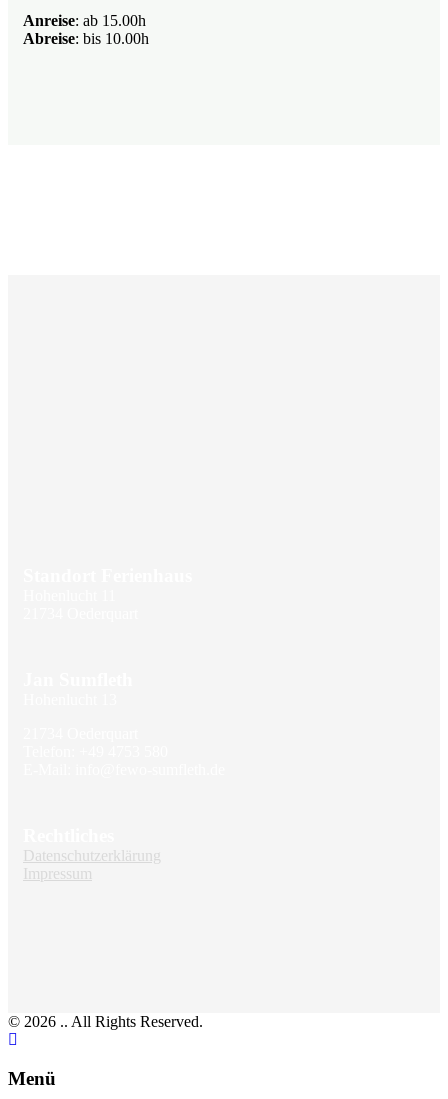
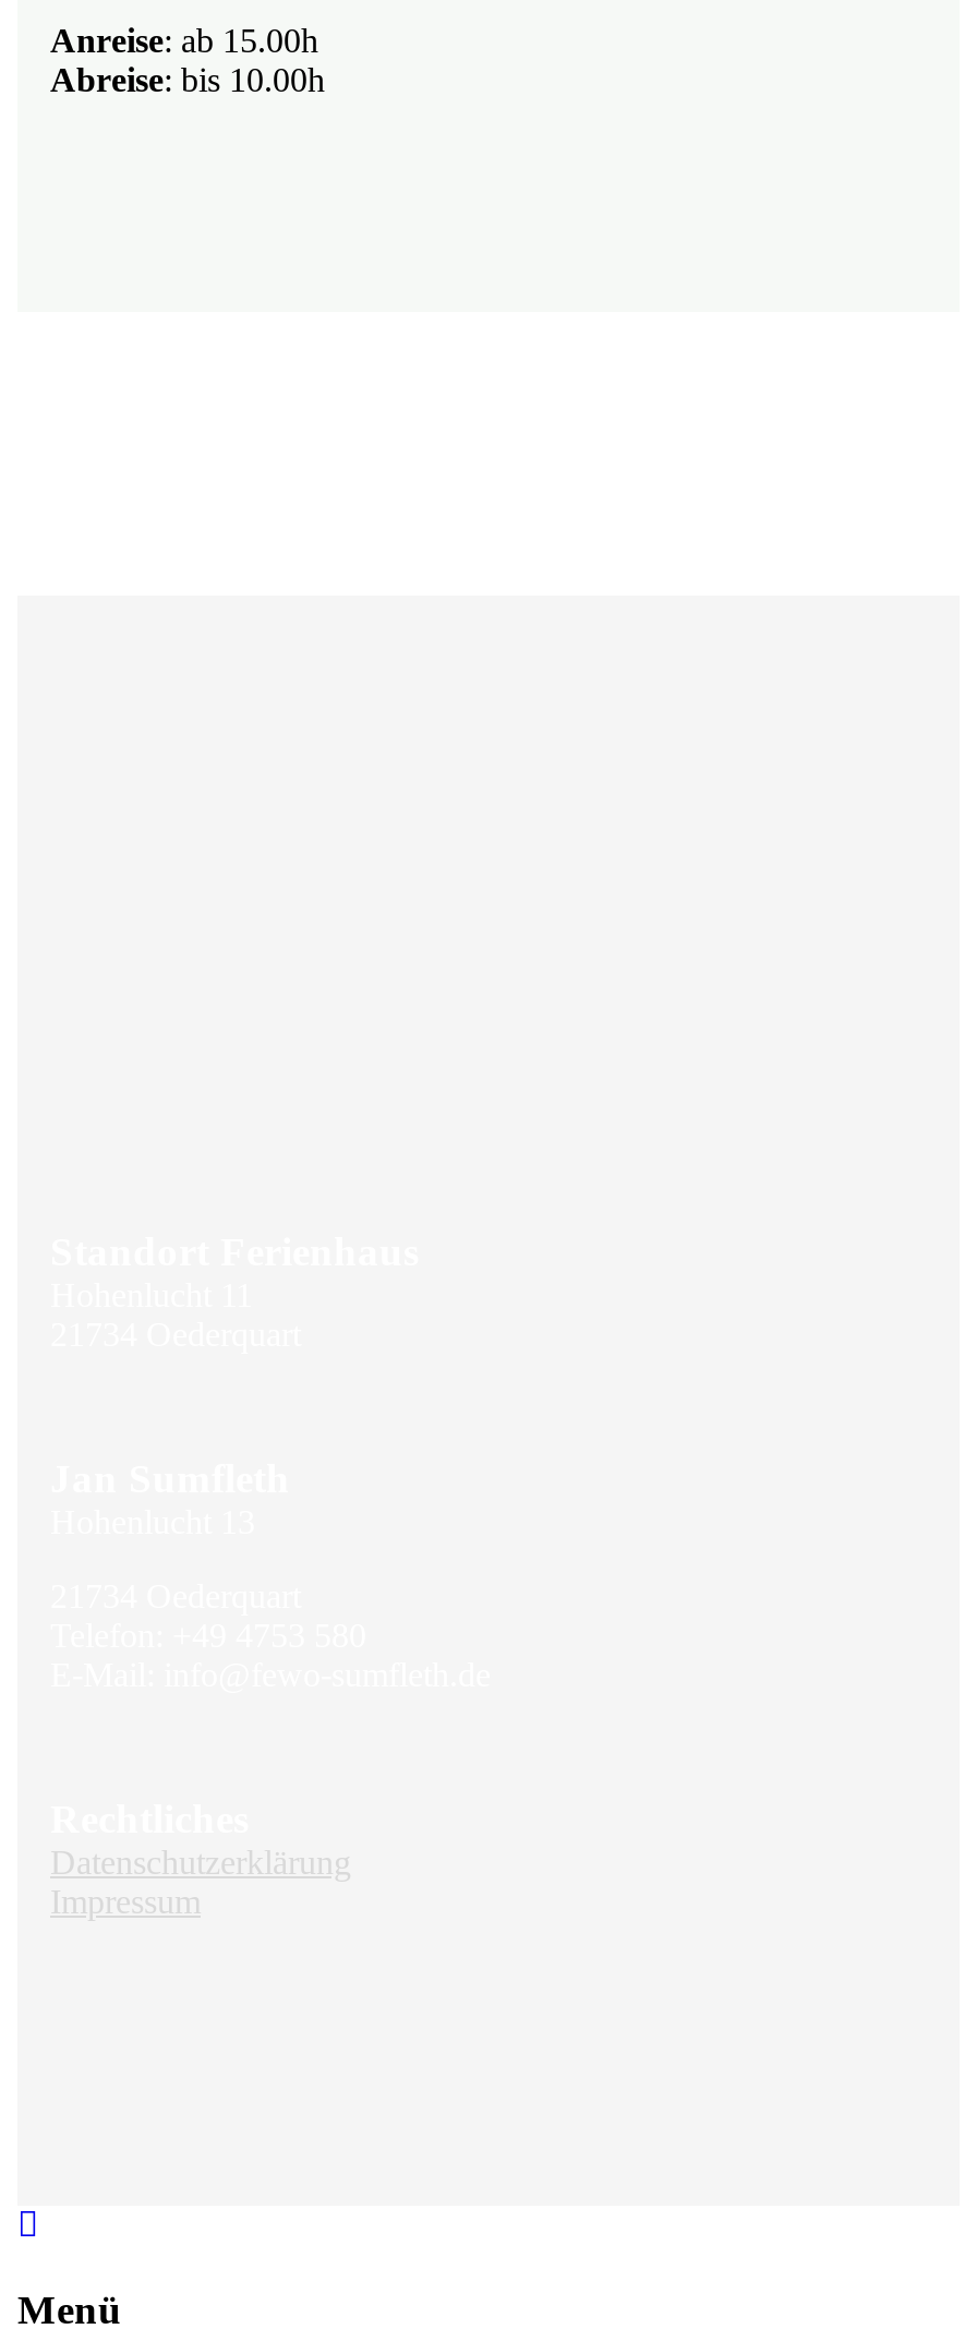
[8,1013,203,1030] © 2026 .. All Rights Reserved. -> none

